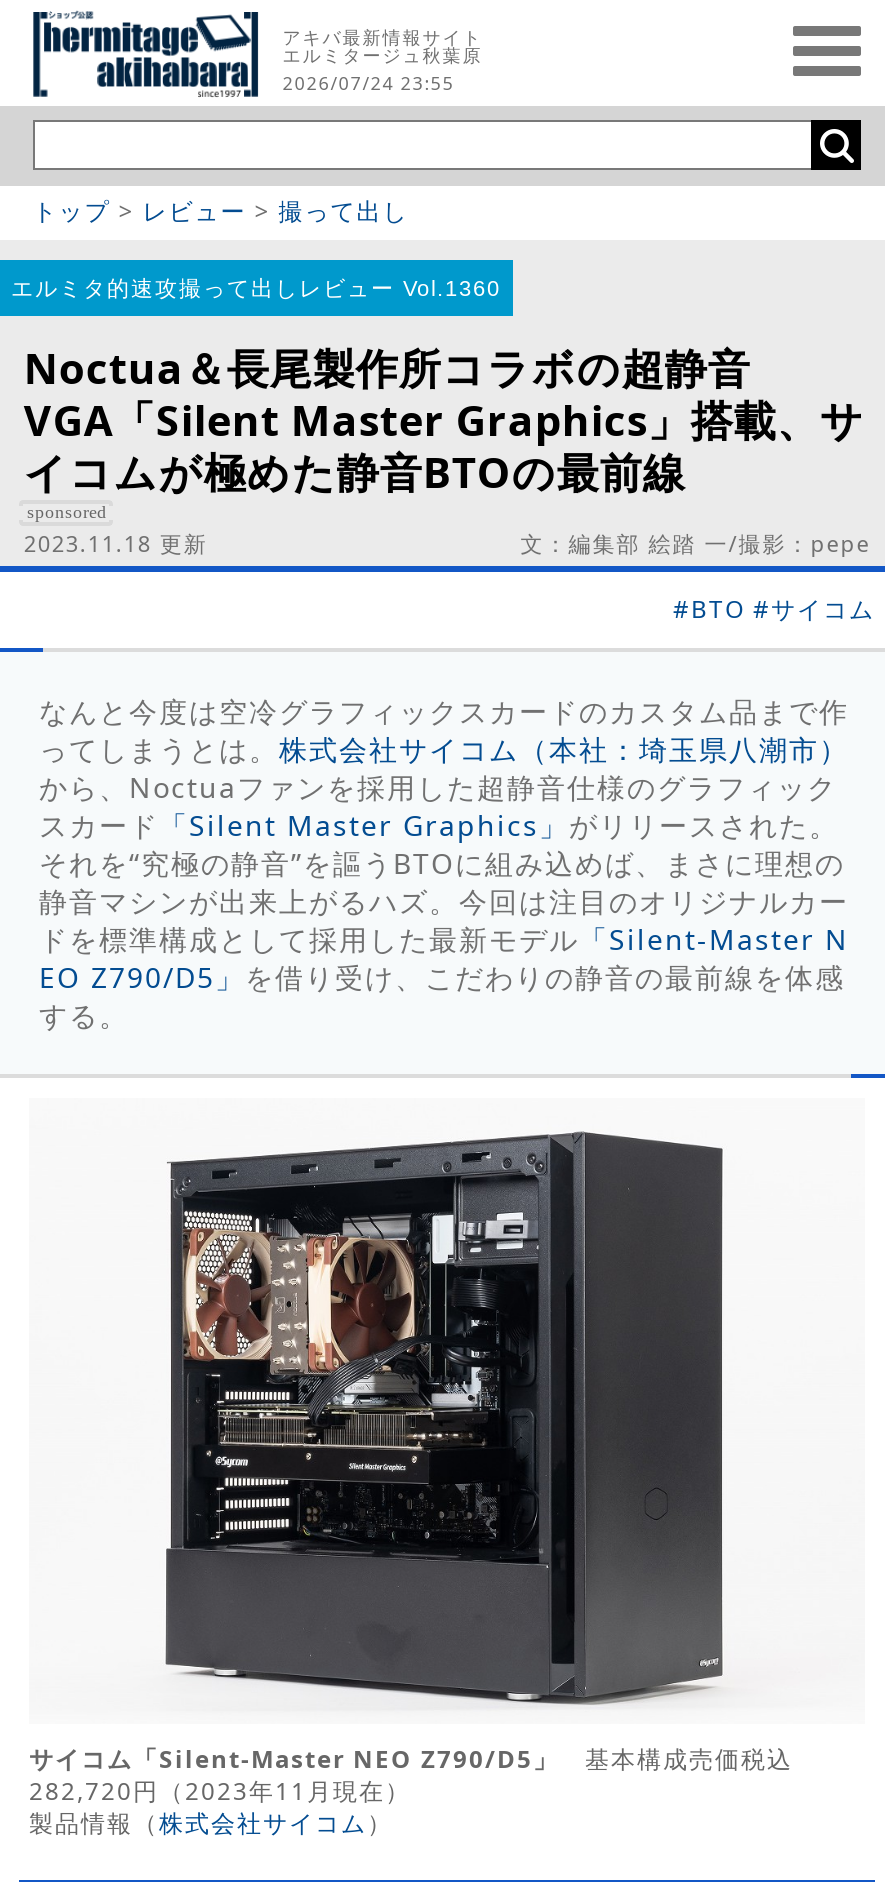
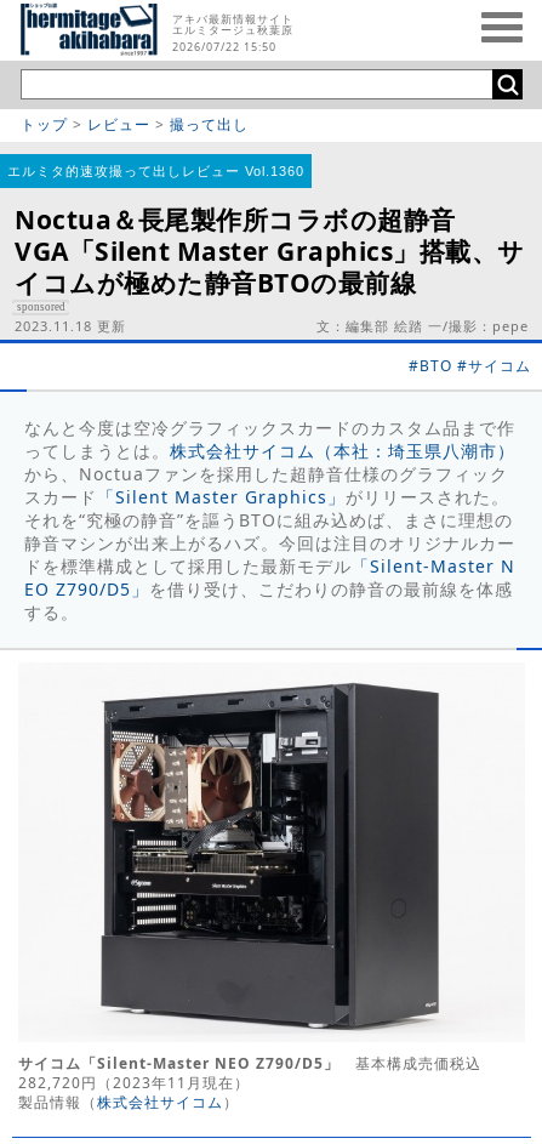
[283,70,455,96] 2026/07/24 23:55 -> [172,39,276,55] 2026/07/22 15:50

